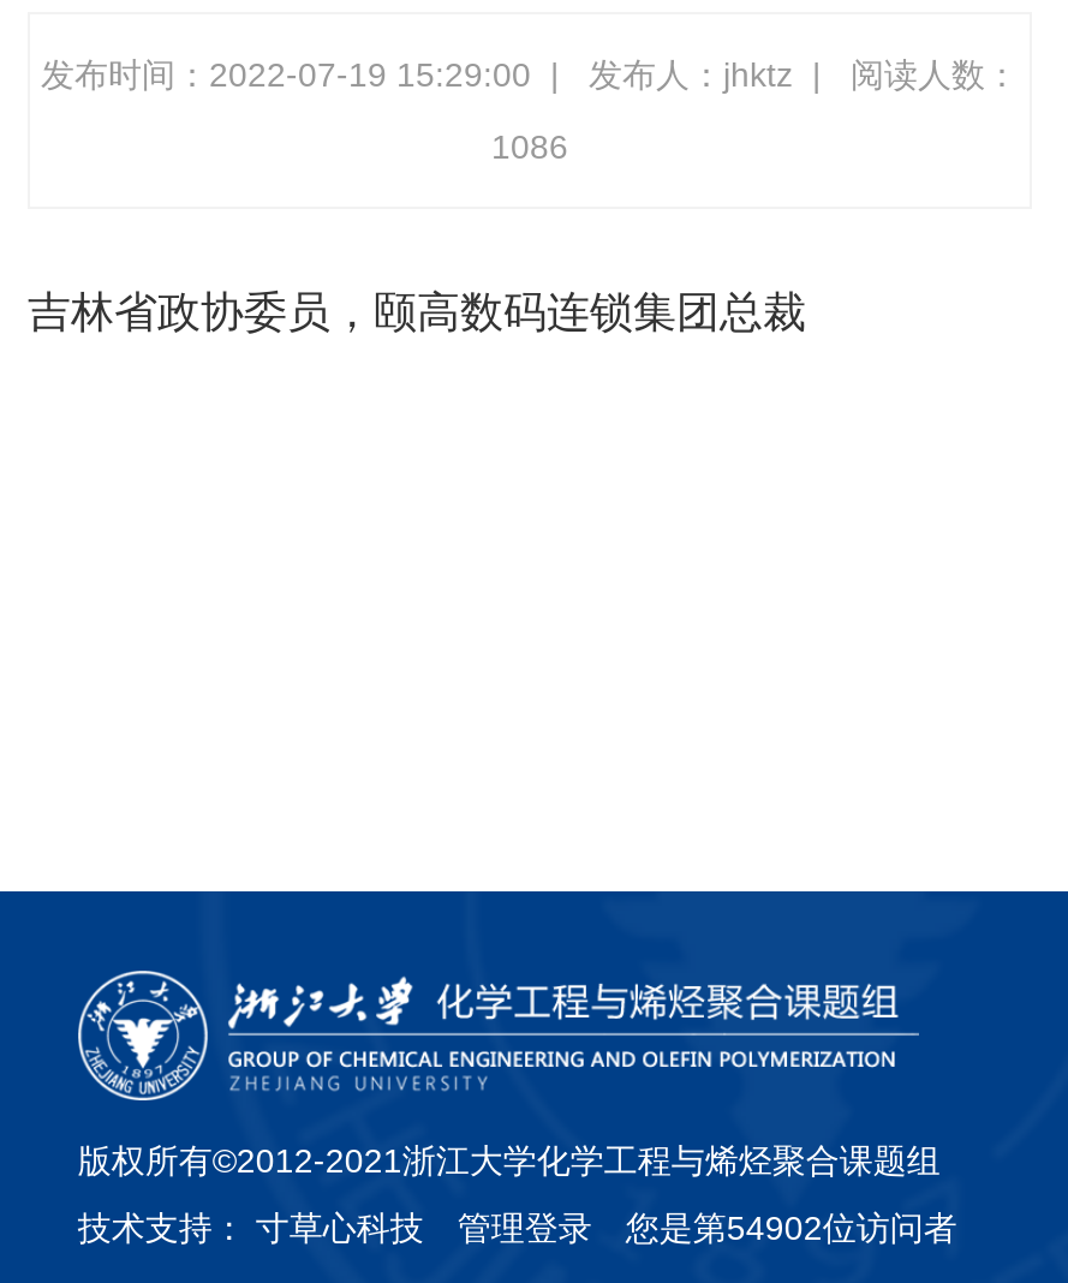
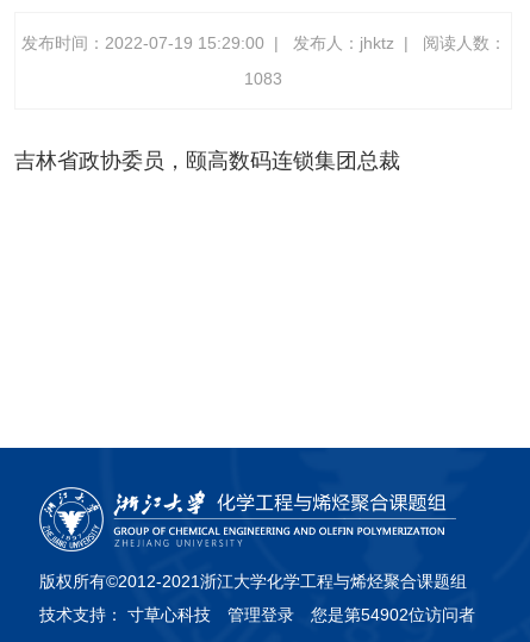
[491,127,568,166] 1086 -> [244,69,282,88] 1083

